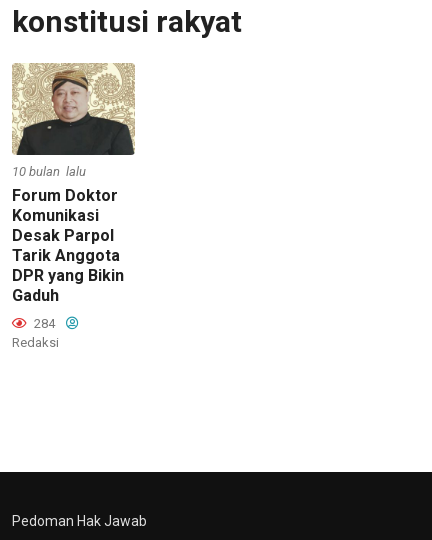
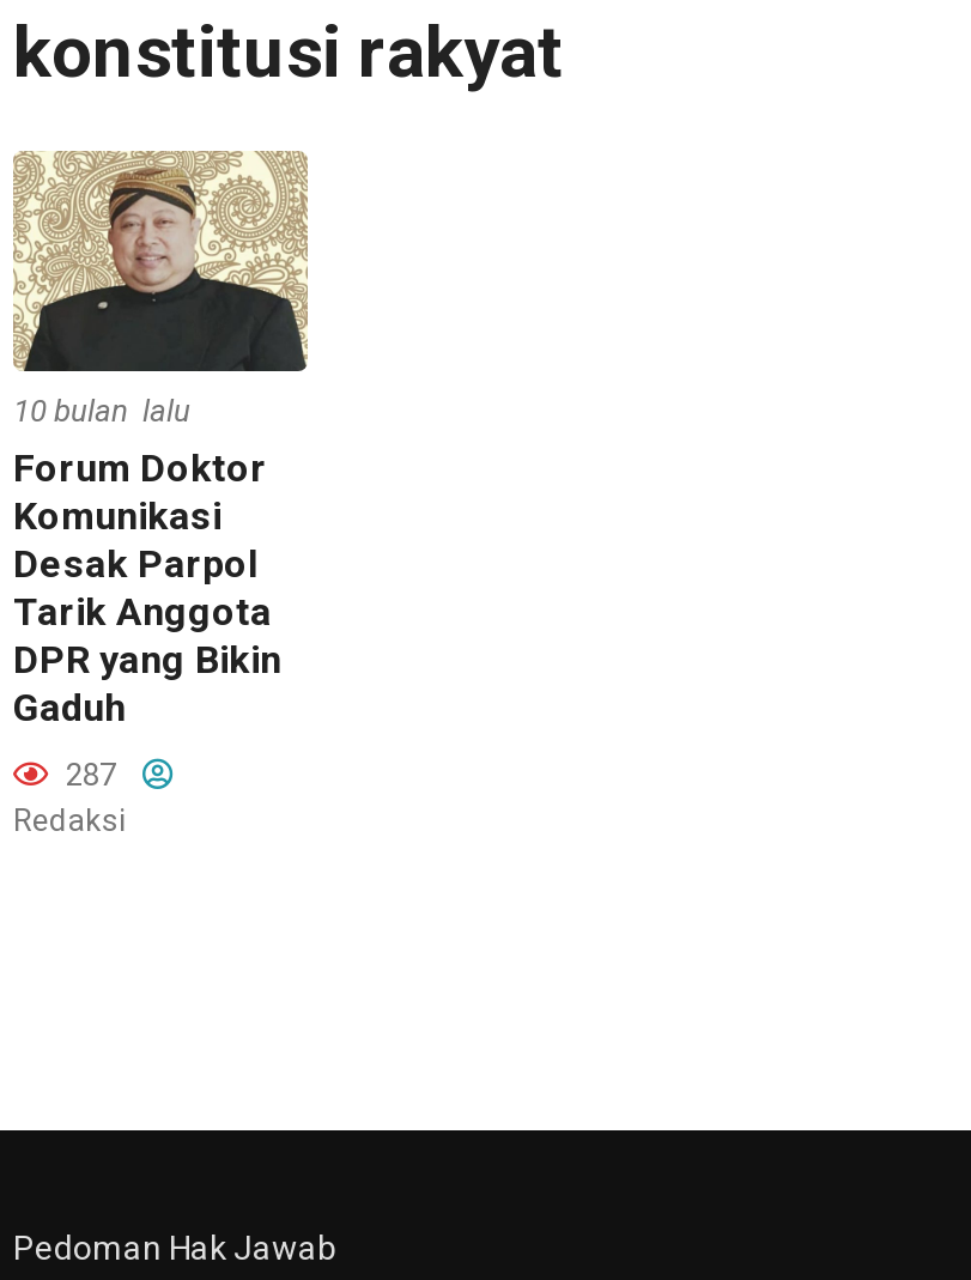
[31,316,55,331] 284 -> [59,757,116,793] 287

